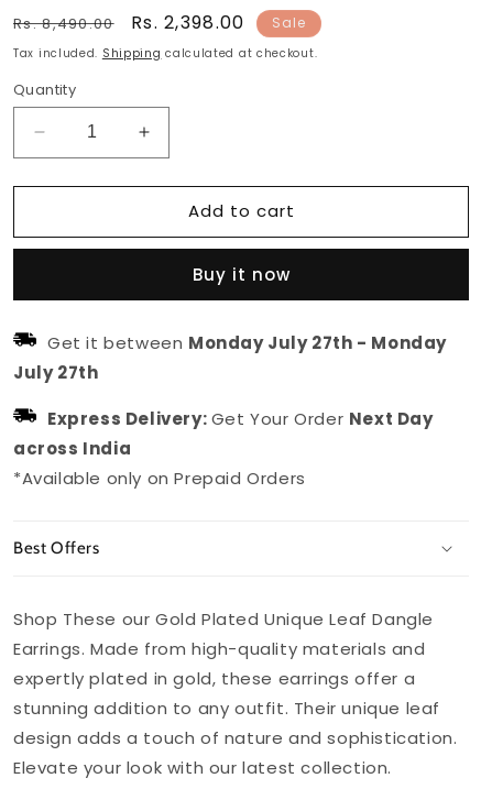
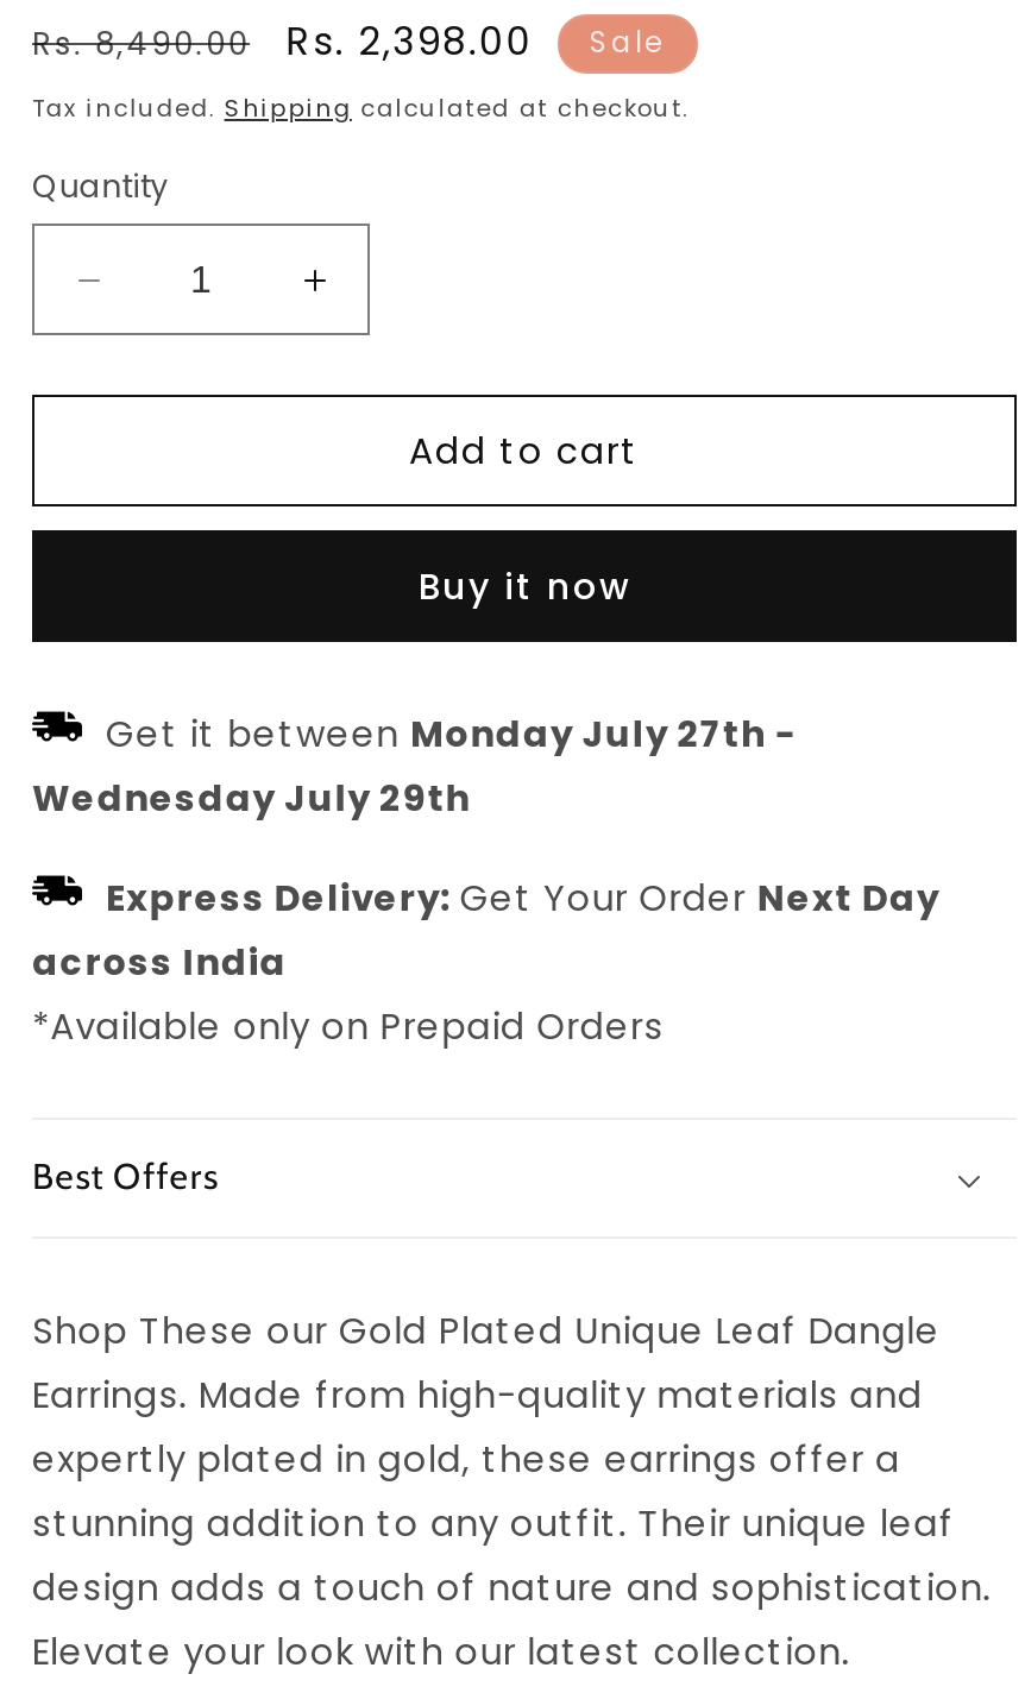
[13,331,447,384] Get it between Monday July 27th - Monday | July 27th -> [32,709,797,823] Get it between Monday July 27th - | Wednesday July 29th

